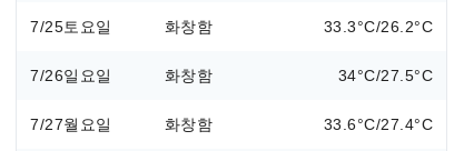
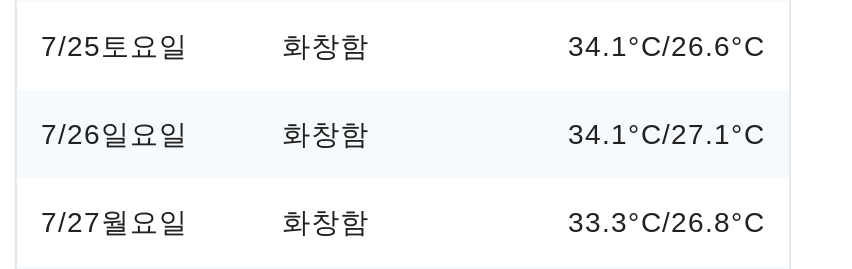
[323,18,433,36] 33.3°C/26.2°C -> [568,30,765,62] 34.1°C/26.6°C
[338,67,433,84] 34°C/27.5°C -> [568,118,765,150] 34.1°C/27.1°C
[323,115,433,133] 33.6°C/27.4°C -> [568,206,765,238] 33.3°C/26.8°C

